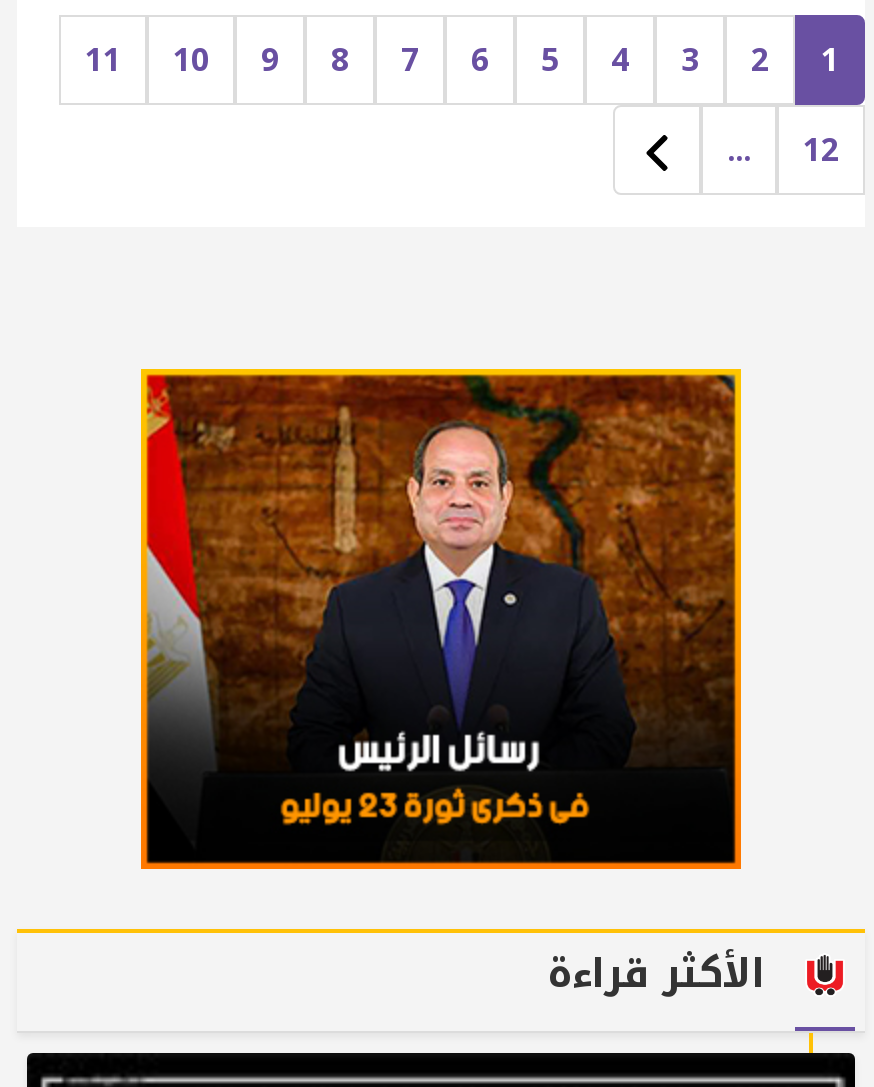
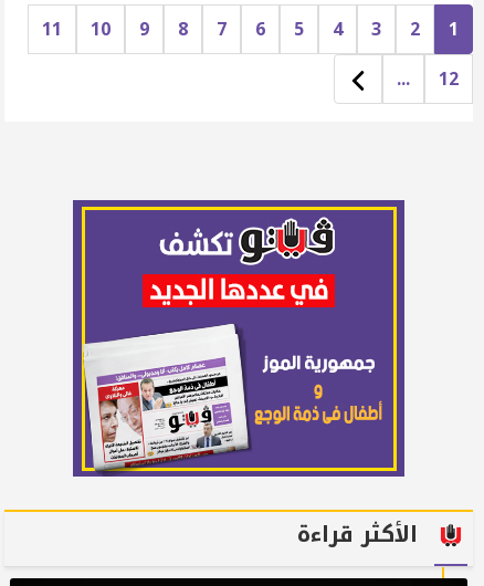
[139,367,743,871] [image] -> [72,199,406,478] [image]

